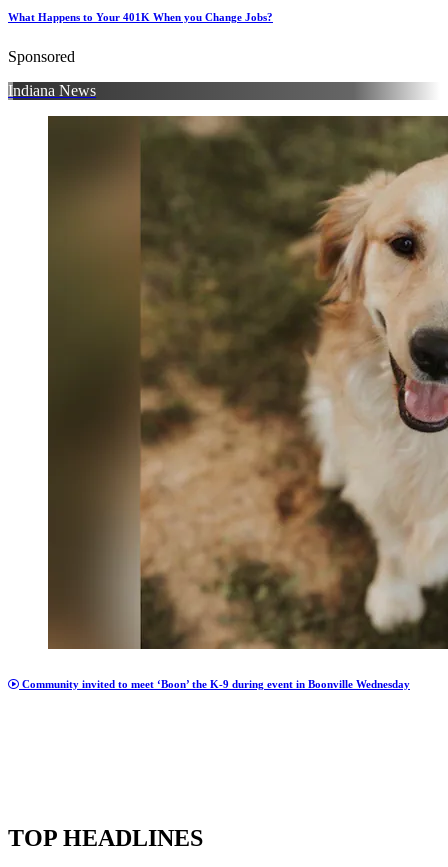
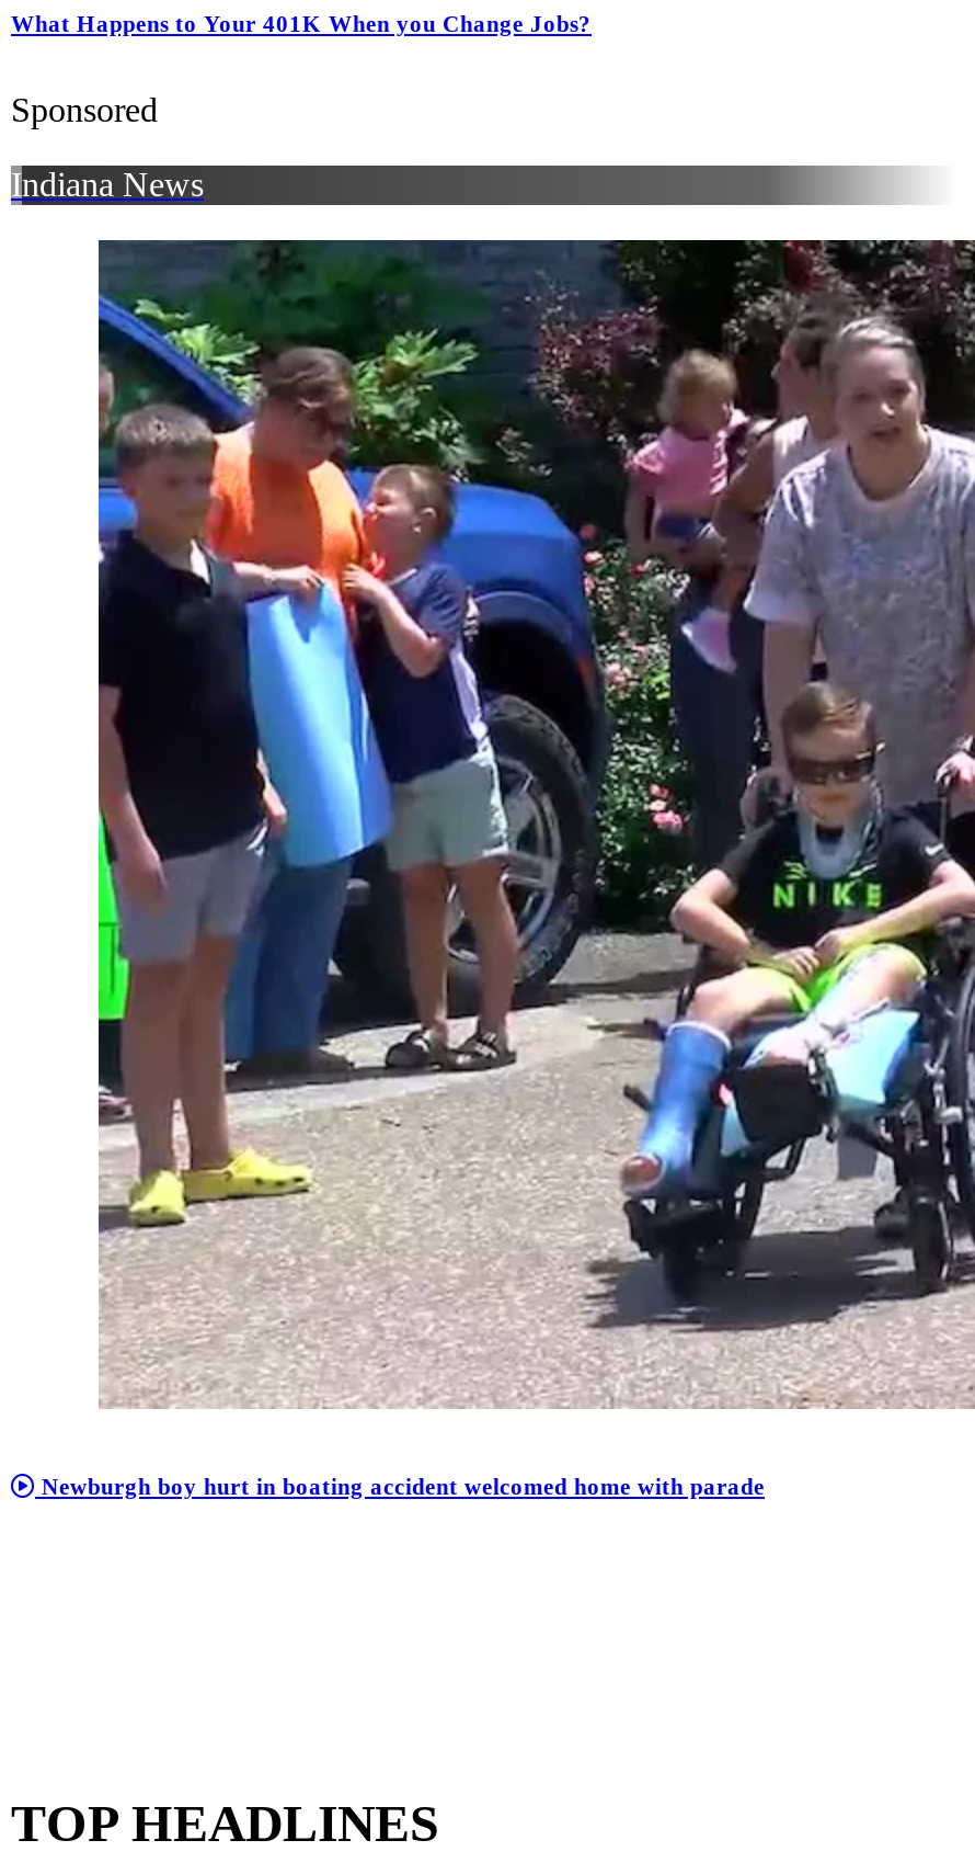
[22,115,445,690] [image] | Community invited to meet ‘Boon’ the K-9 during event in Boonville Wednesday -> [42,238,968,1499] [image] | Newburgh boy hurt in boating accident welcomed home with parade

